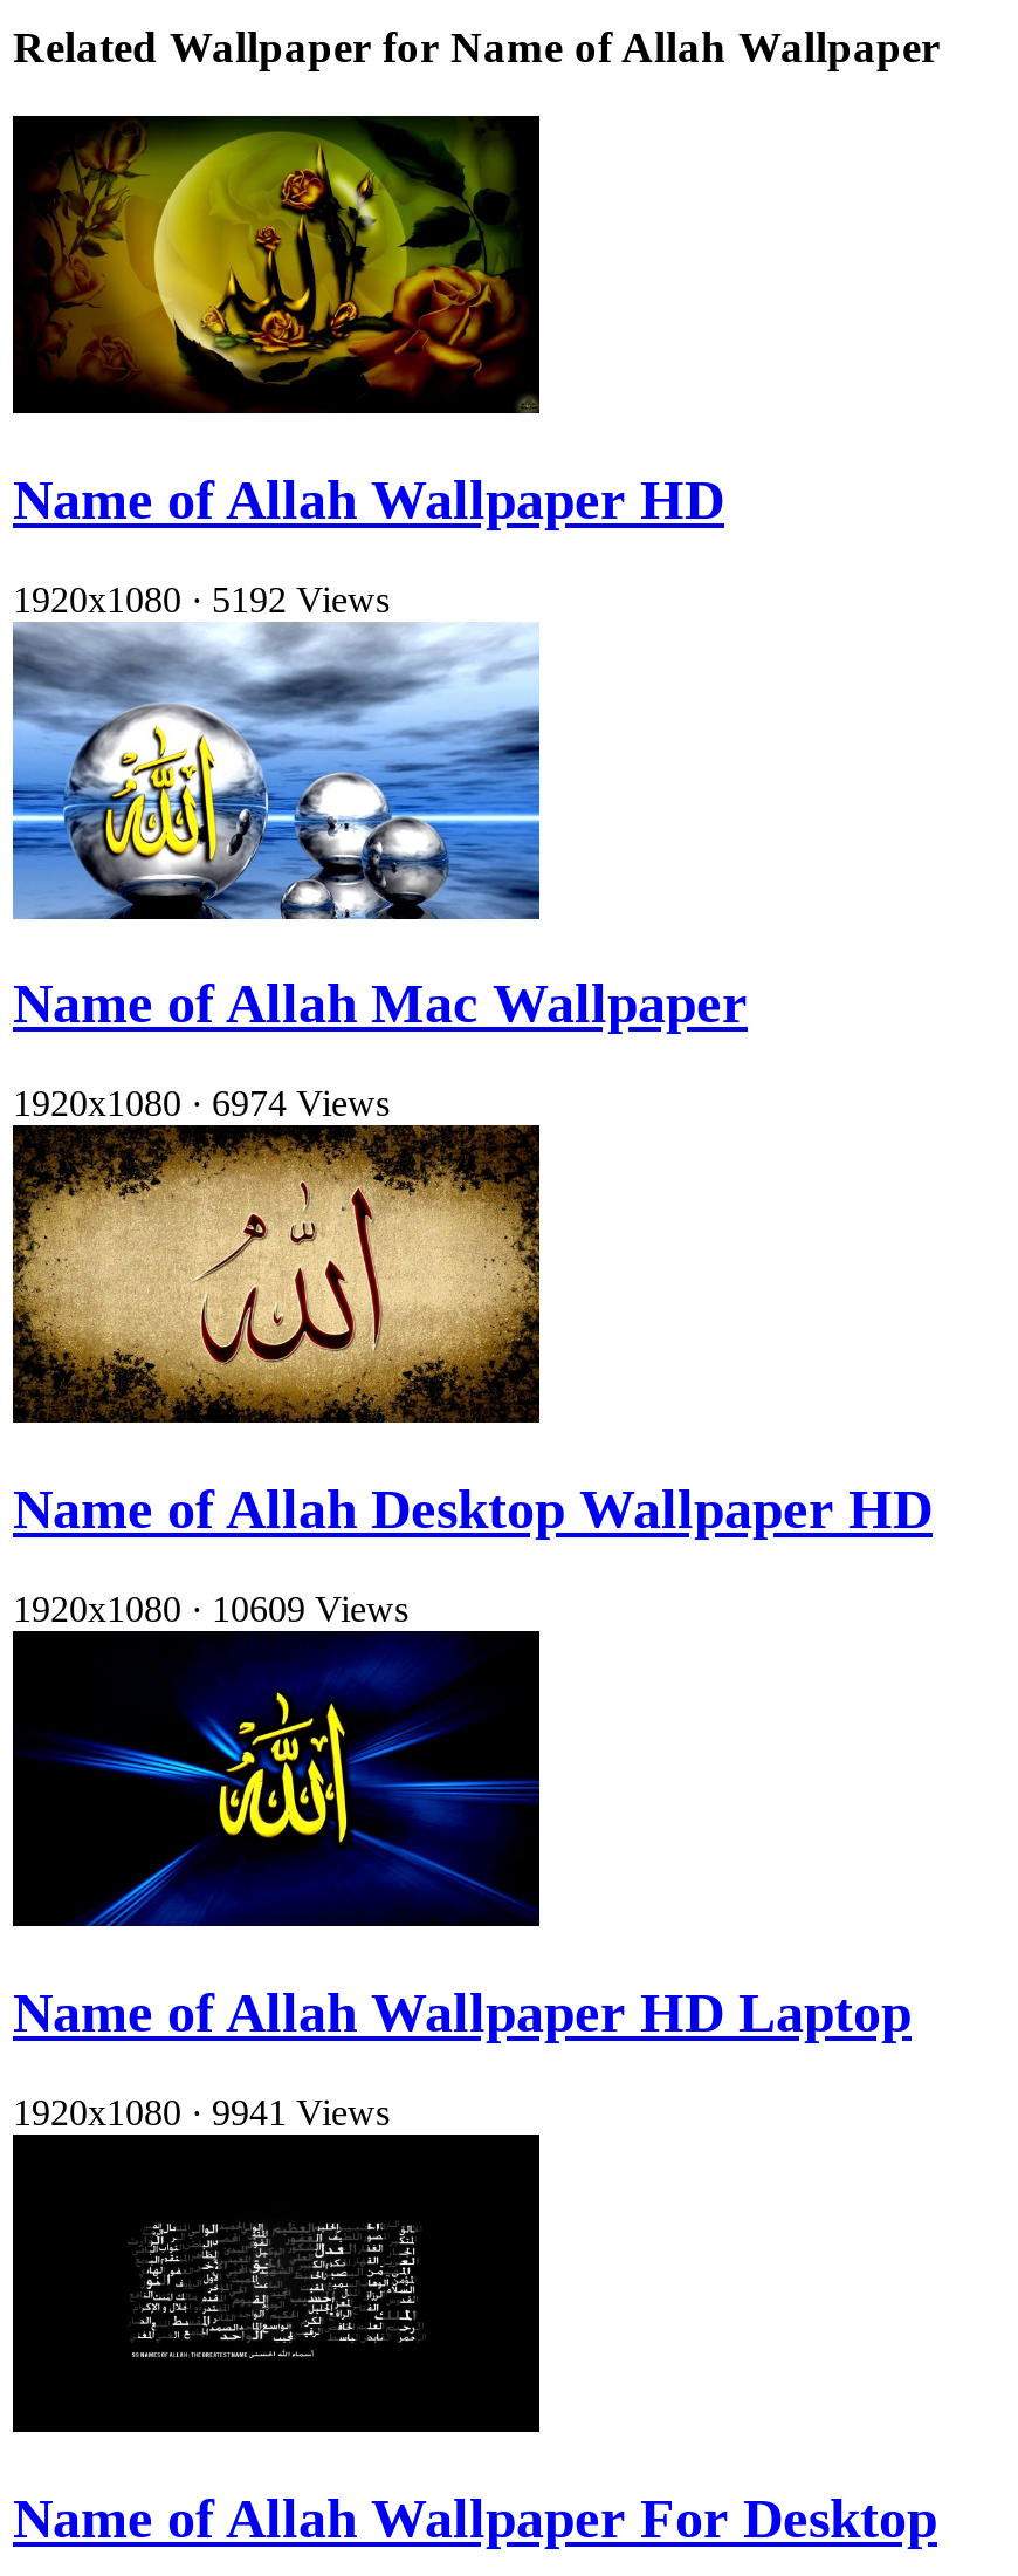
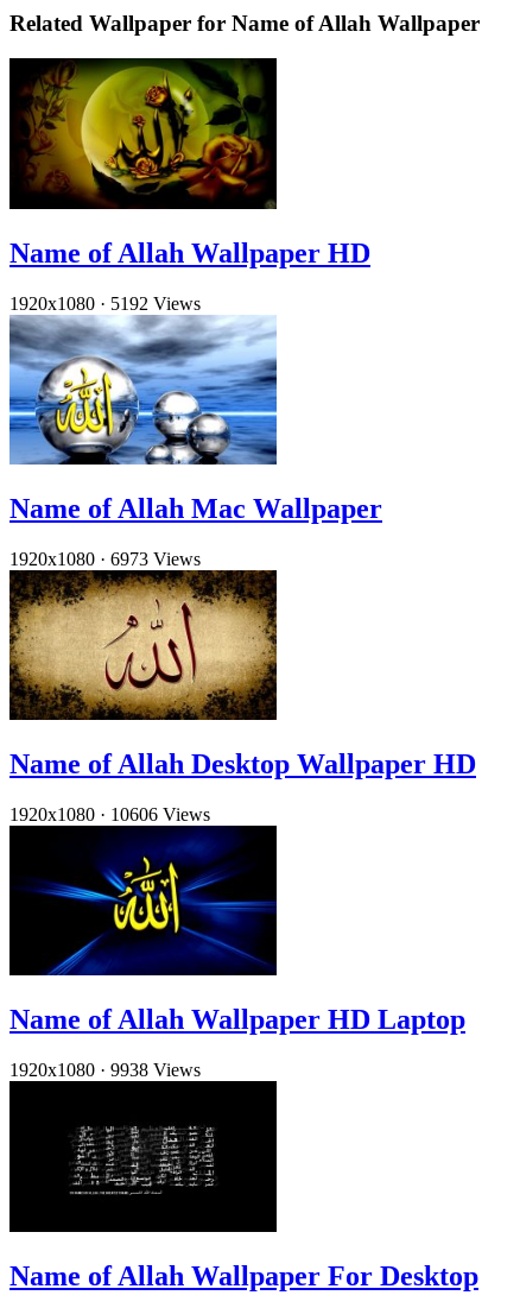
[13,1084,390,1124] 1920x1080 · 6974 Views -> [9,549,201,569] 1920x1080 · 6973 Views
[13,1588,408,1628] 1920x1080 · 10609 Views -> [9,804,210,824] 1920x1080 · 10606 Views
[13,2093,390,2133] 1920x1080 · 9941 Views -> [9,1060,201,1080] 1920x1080 · 9938 Views

